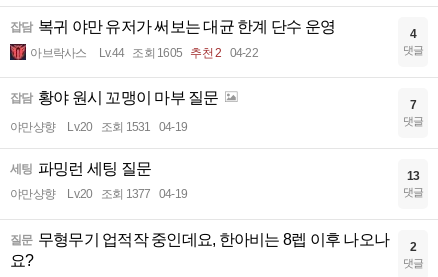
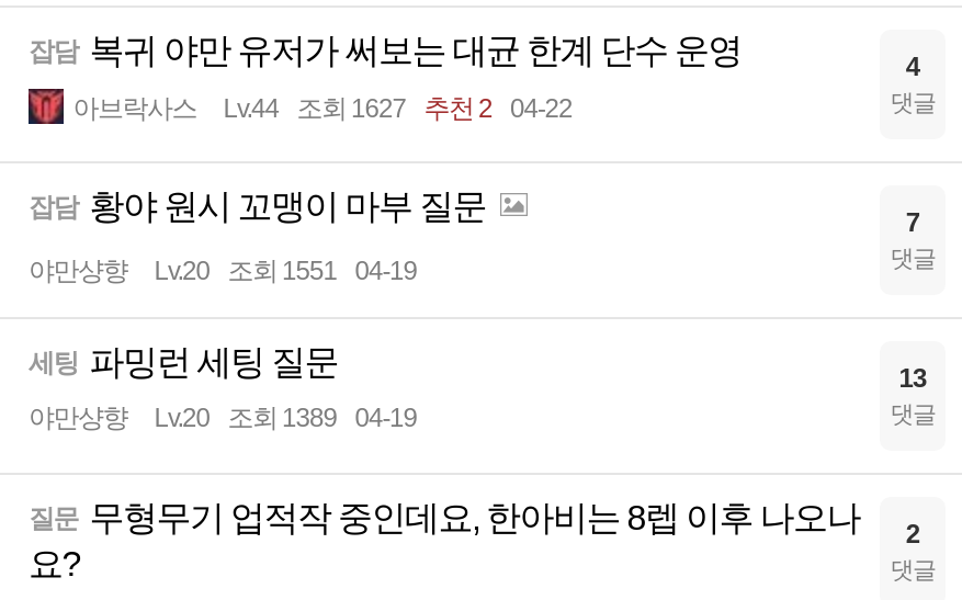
[30,46,258,60] 아브락사스 Lv.44 조회 1605 추천 2 04-22 -> [73,93,572,124] 아브락사스 Lv.44 조회 1627 추천 2 04-22
[67,120,187,134] Lv.20 조회 1531 04-19 -> [154,256,417,287] Lv.20 조회 1551 04-19
[67,187,187,201] Lv.20 조회 1377 04-19 -> [154,403,417,433] Lv.20 조회 1389 04-19

